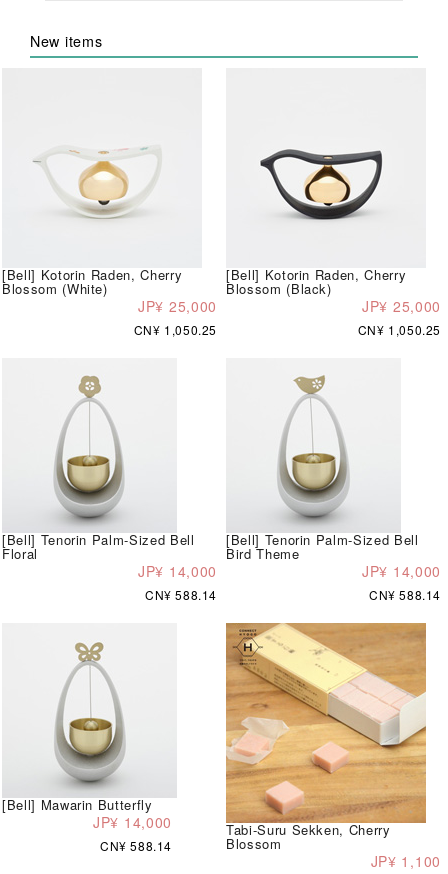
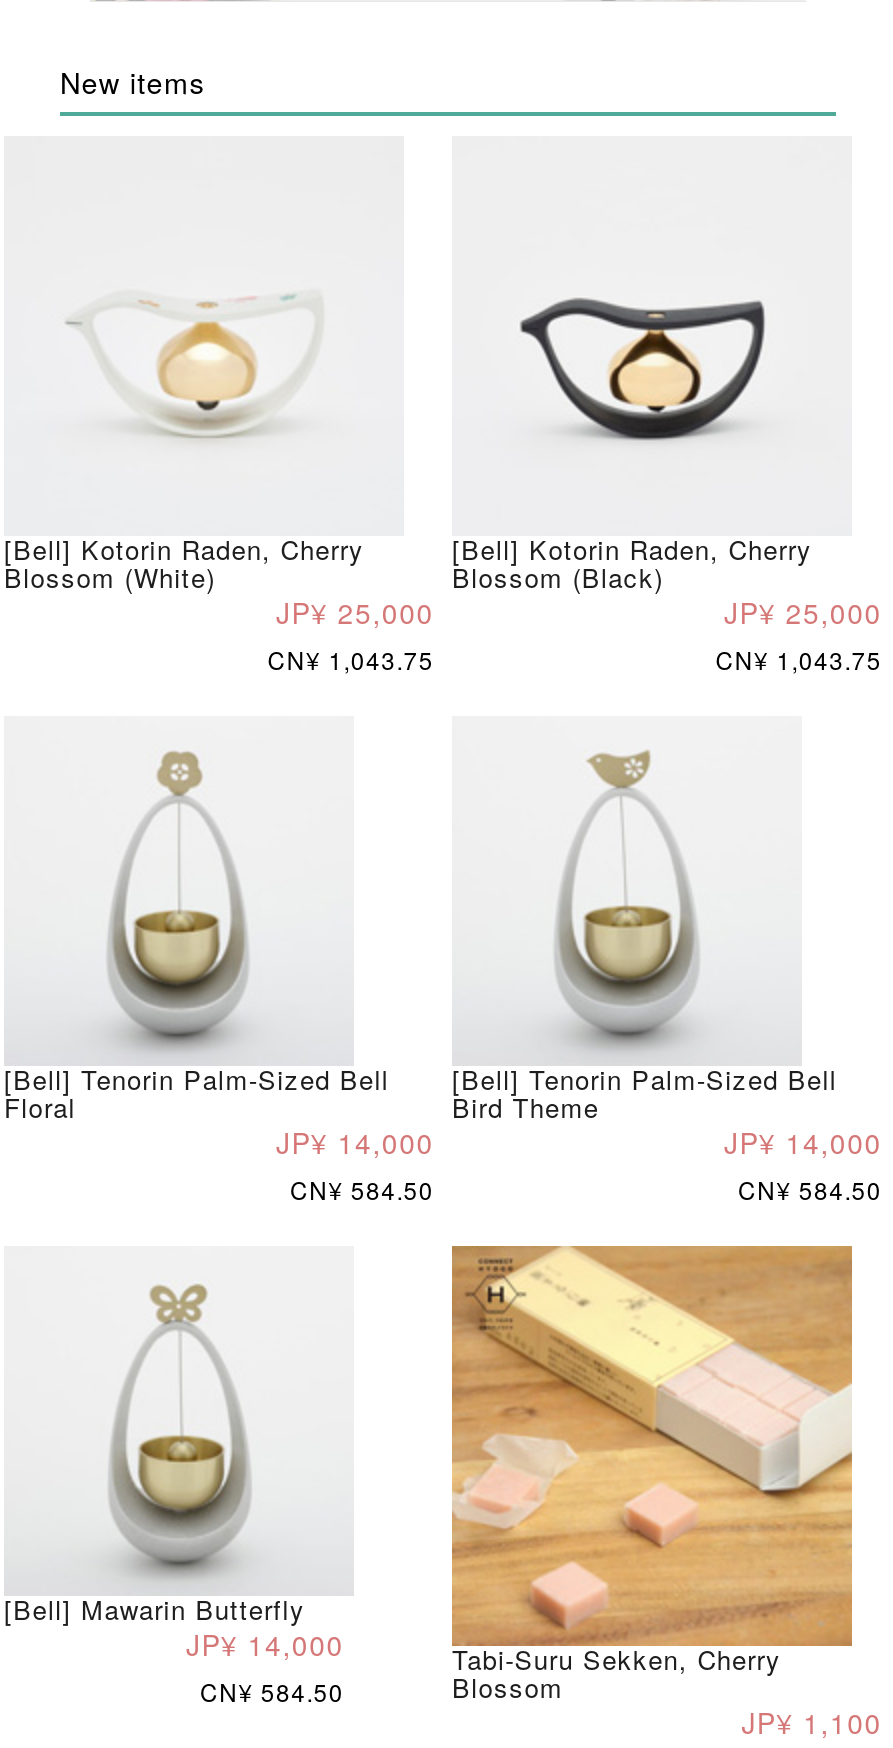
[134,321,217,338] CN¥ 1,050.25 -> [268,641,434,675] CN¥ 1,043.75
[358,321,441,338] CN¥ 1,050.25 -> [716,641,882,675] CN¥ 1,043.75
[145,586,217,603] CN¥ 588.14 -> [290,1171,434,1205] CN¥ 584.50
[369,586,441,603] CN¥ 588.14 -> [738,1171,882,1205] CN¥ 584.50
[100,837,172,854] CN¥ 588.14 -> [200,1673,344,1707] CN¥ 584.50

